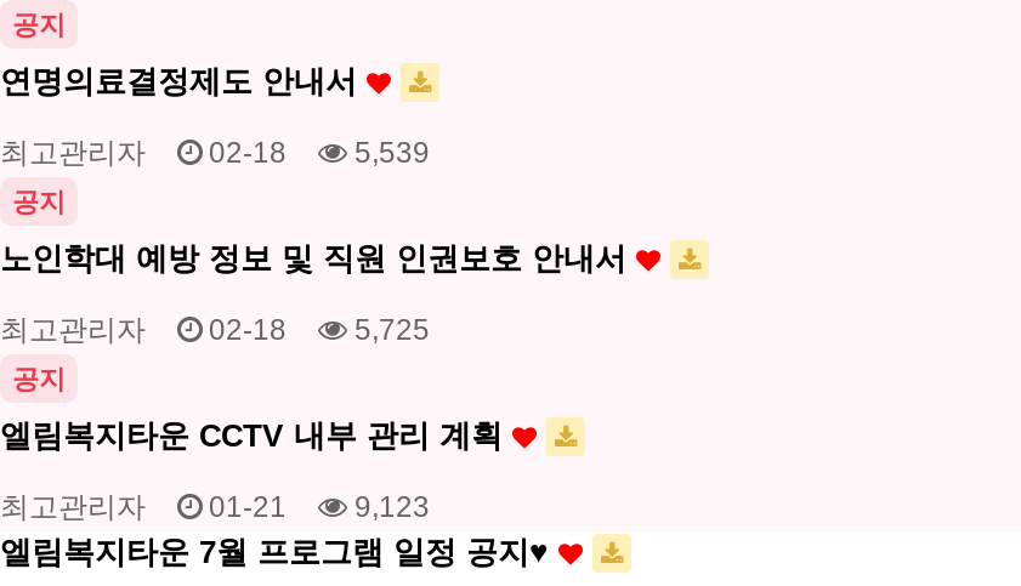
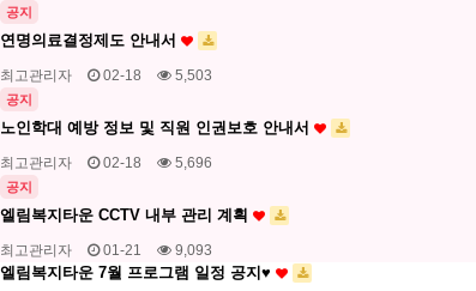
[0,136,430,170] 최고관리자 02-18 5,539 -> [0,67,212,84] 최고관리자 02-18 5,503
[0,313,430,347] 최고관리자 02-18 5,725 -> [0,154,212,171] 최고관리자 02-18 5,696
[0,490,430,524] 최고관리자 01-21 9,123 -> [0,242,212,259] 최고관리자 01-21 9,093

